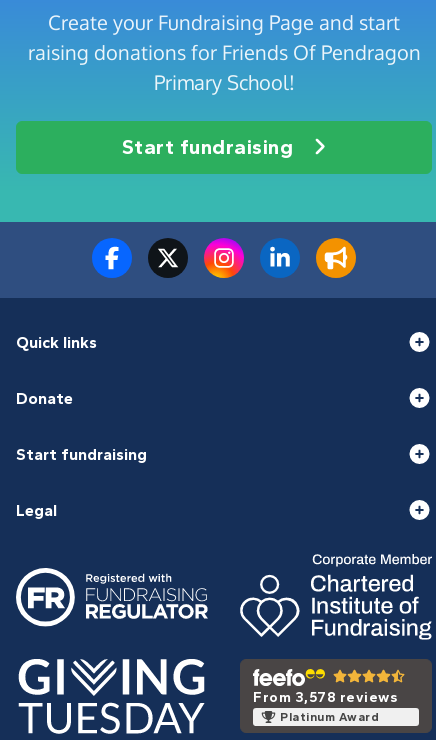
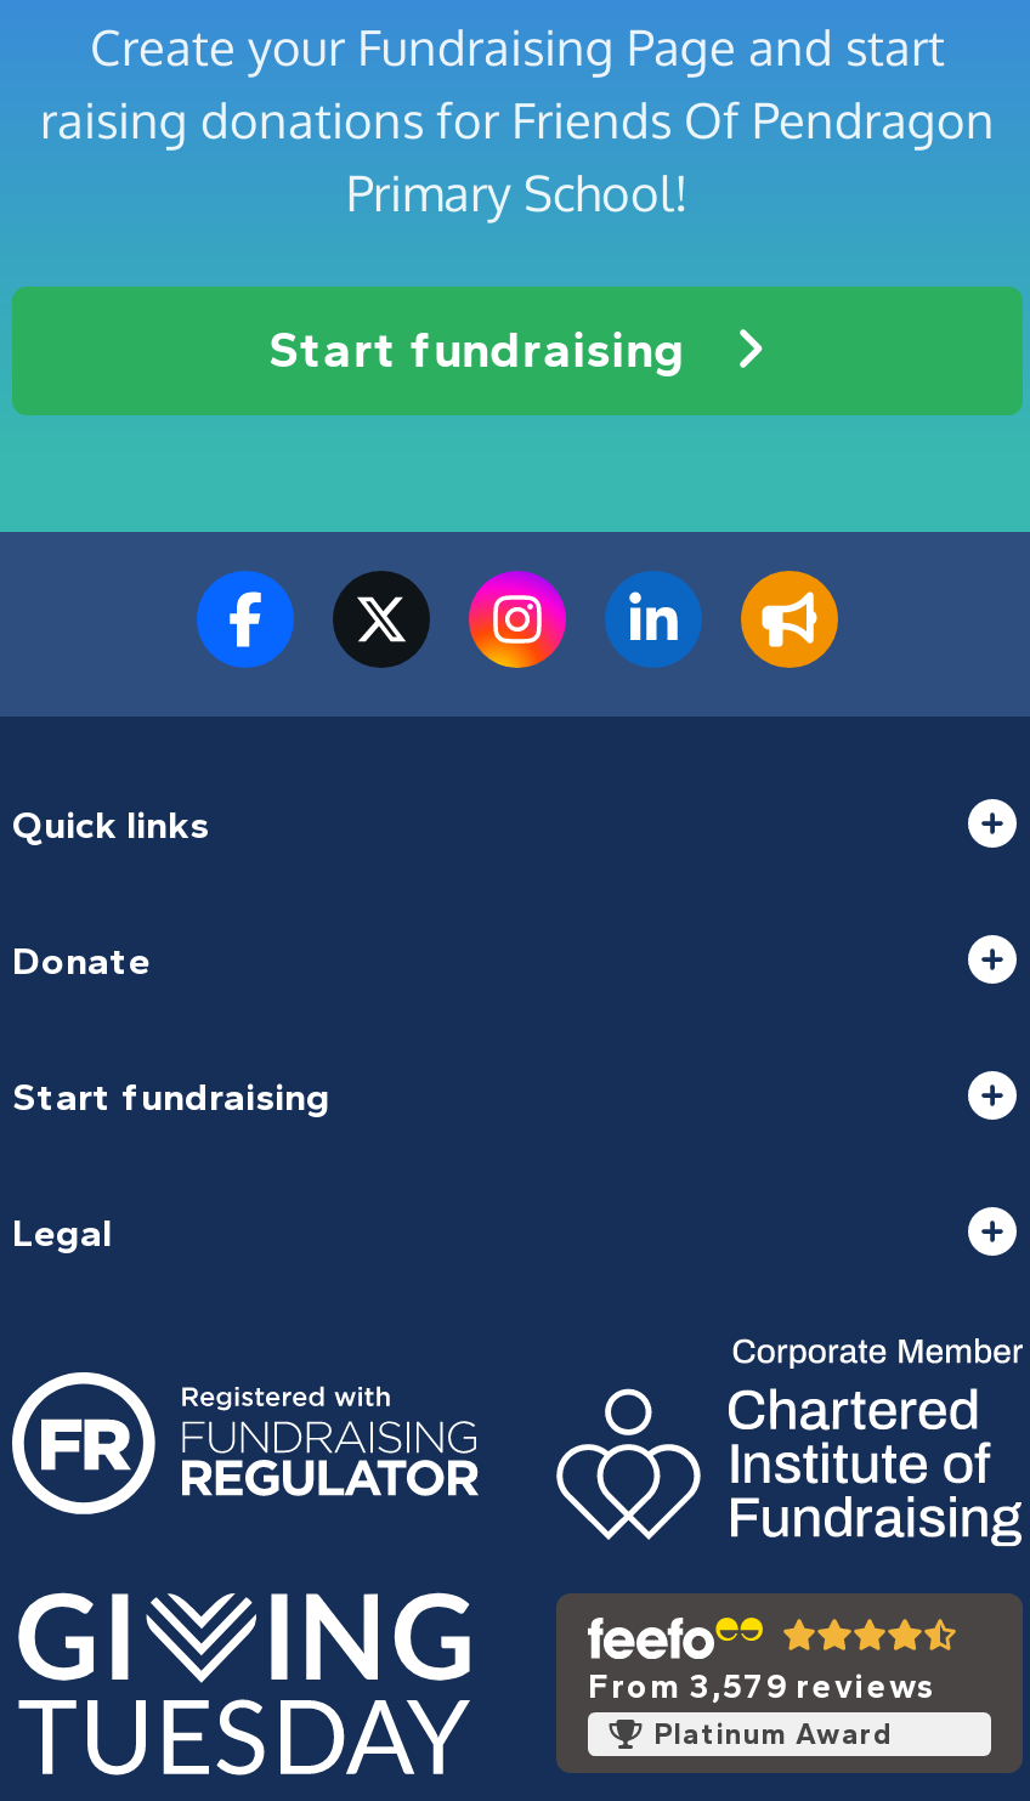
[253,689,397,706] From 3,578 reviews -> [588,1667,935,1708] From 3,579 reviews

